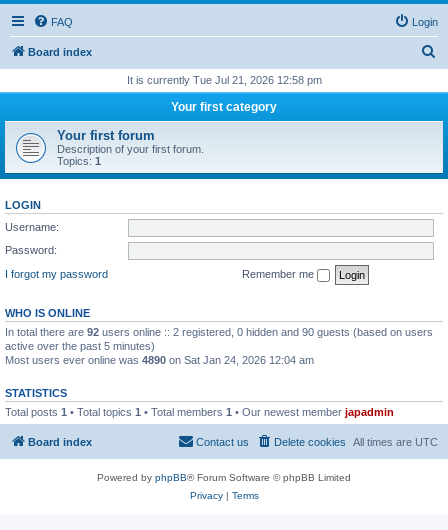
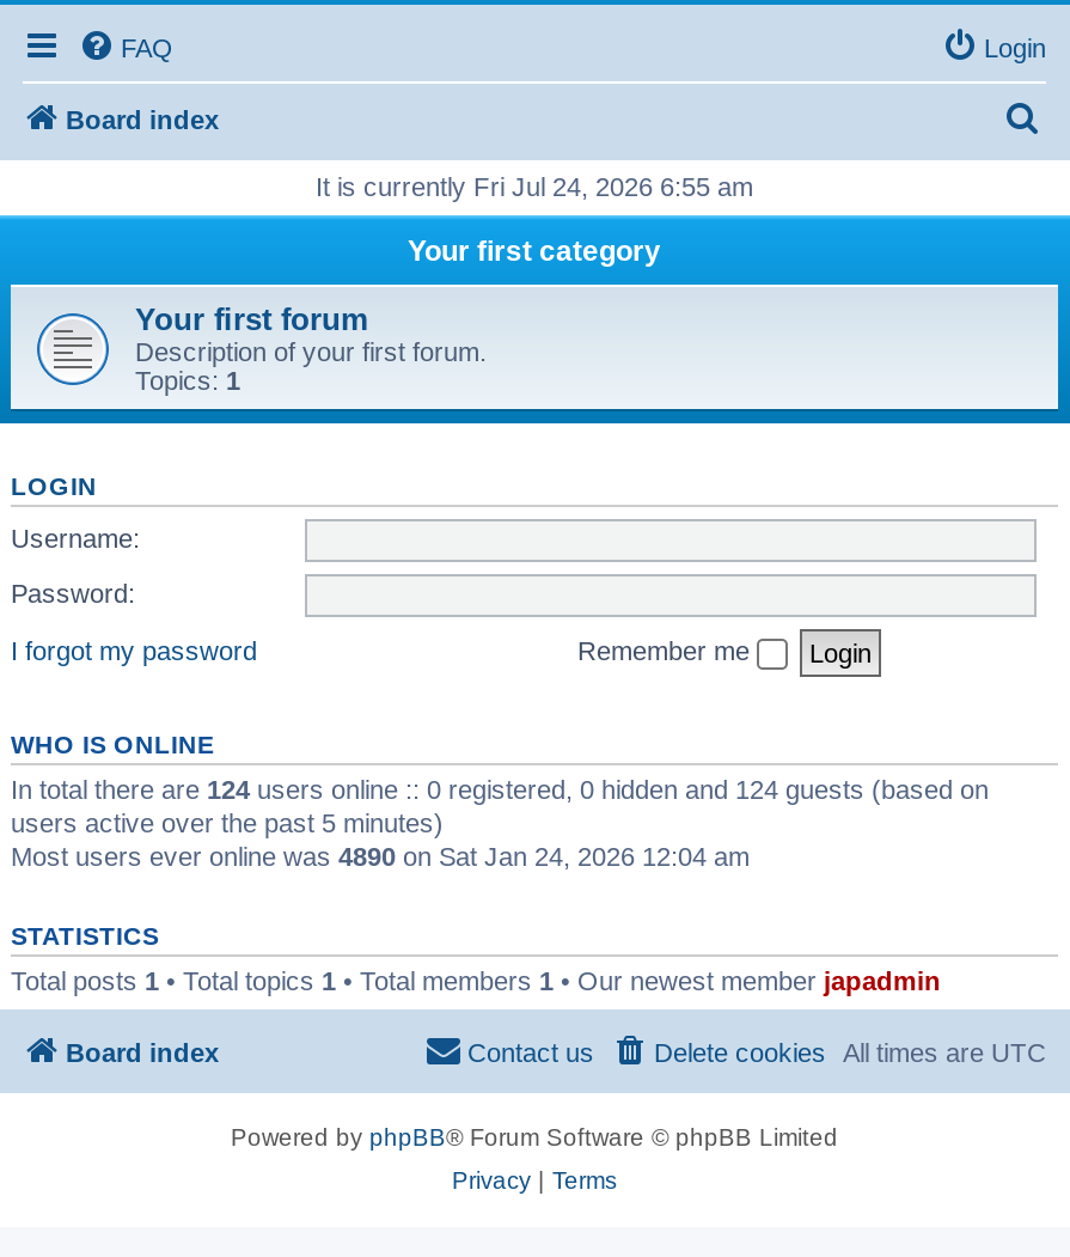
[126,74,321,86] It is currently Tue Jul 21, 2026 12:58 pm -> [316,172,753,201] It is currently Fri Jul 24, 2026 6:55 am
[5,325,433,351] In total there are 92 users online :: 2 registered, 0 hidden and 90 guests (based on users | active over the past 5 minutes) -> [11,774,989,836] In total there are 124 users online :: 0 registered, 0 hidden and 124 guests (based on | users active over the past 5 minutes)

